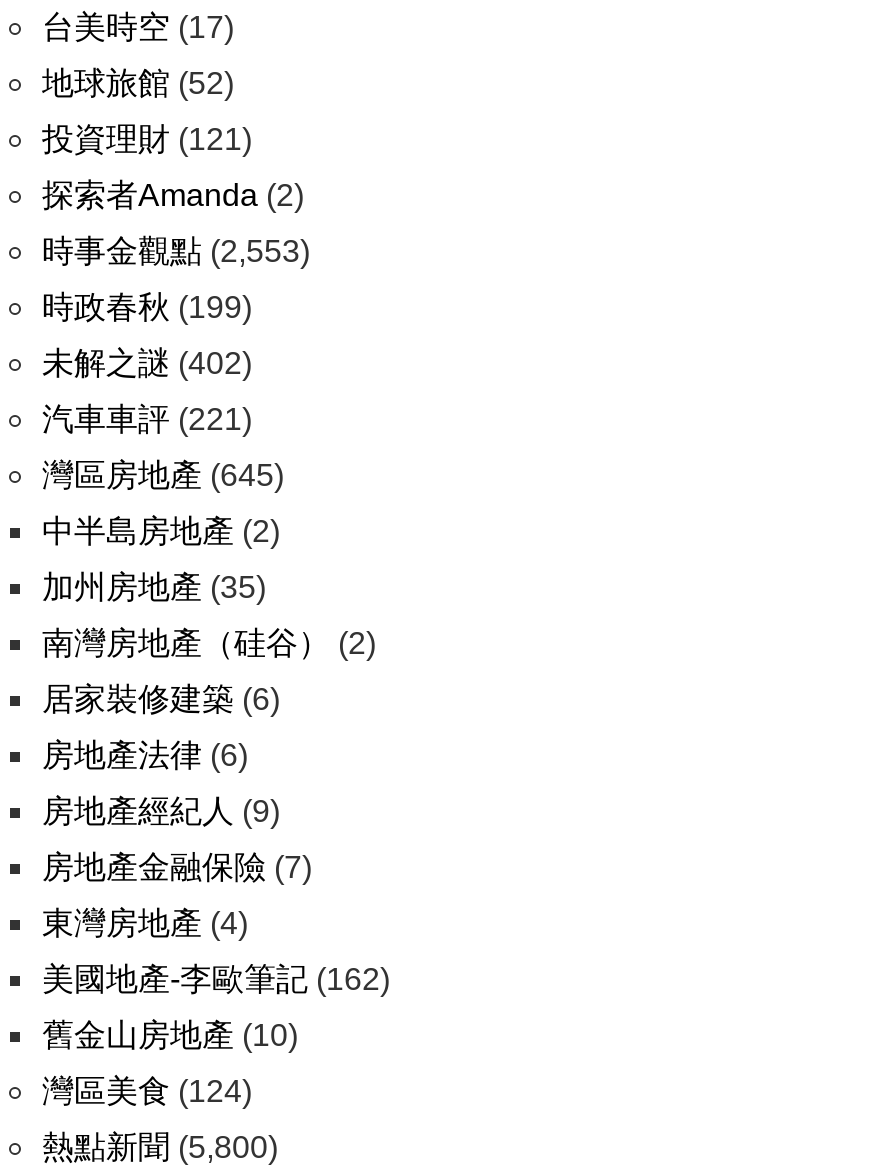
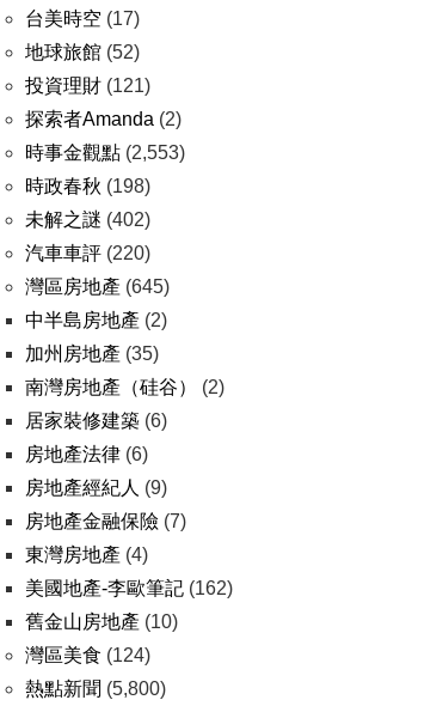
[42,290,252,324] 時政春秋(199) -> [25,176,150,196] 時政春秋(198)
[42,402,252,436] 汽車車評(221) -> [25,243,150,263] 汽車車評(220)

